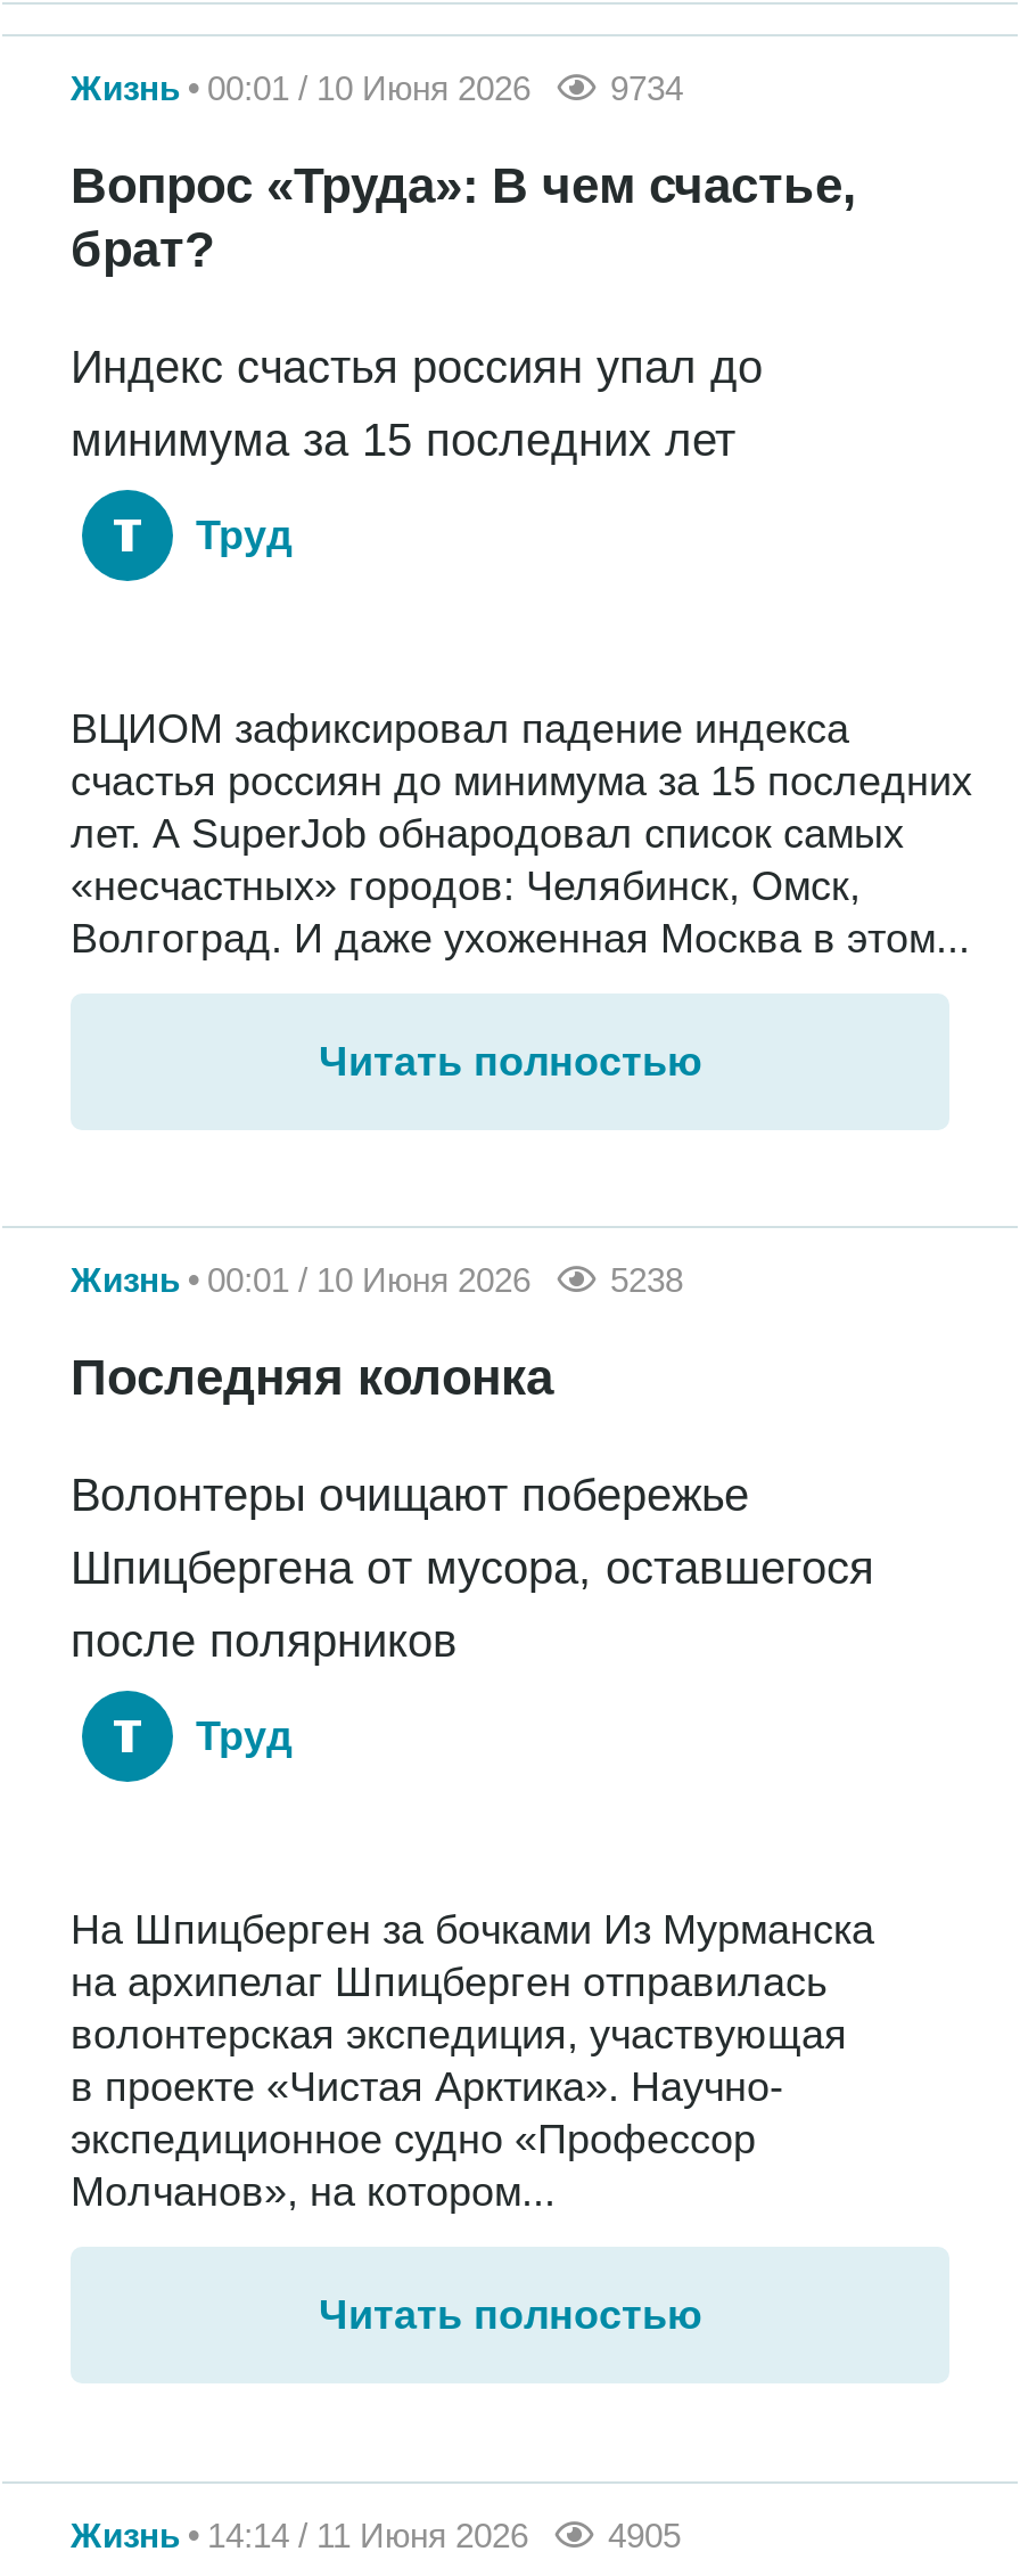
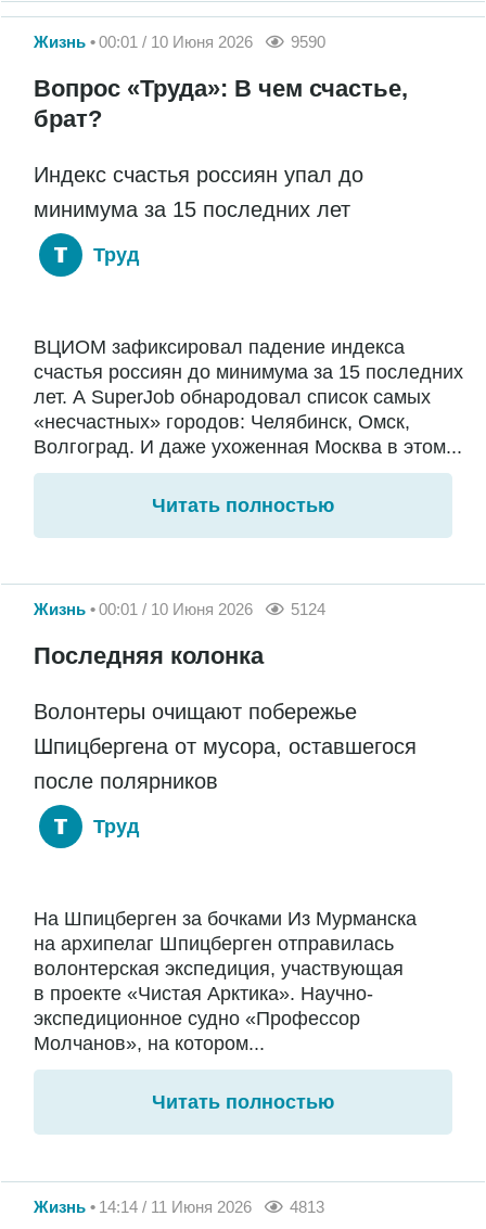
[610,69,683,108] 9734 -> [291,33,325,51] 9590
[610,1261,683,1300] 5238 -> [291,600,325,619] 5124
[608,2515,681,2553] 4905 -> [290,1197,324,1216] 4813

